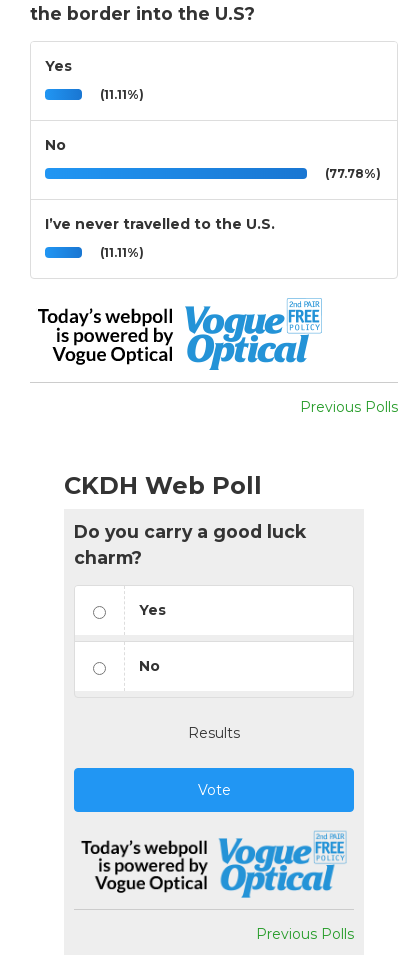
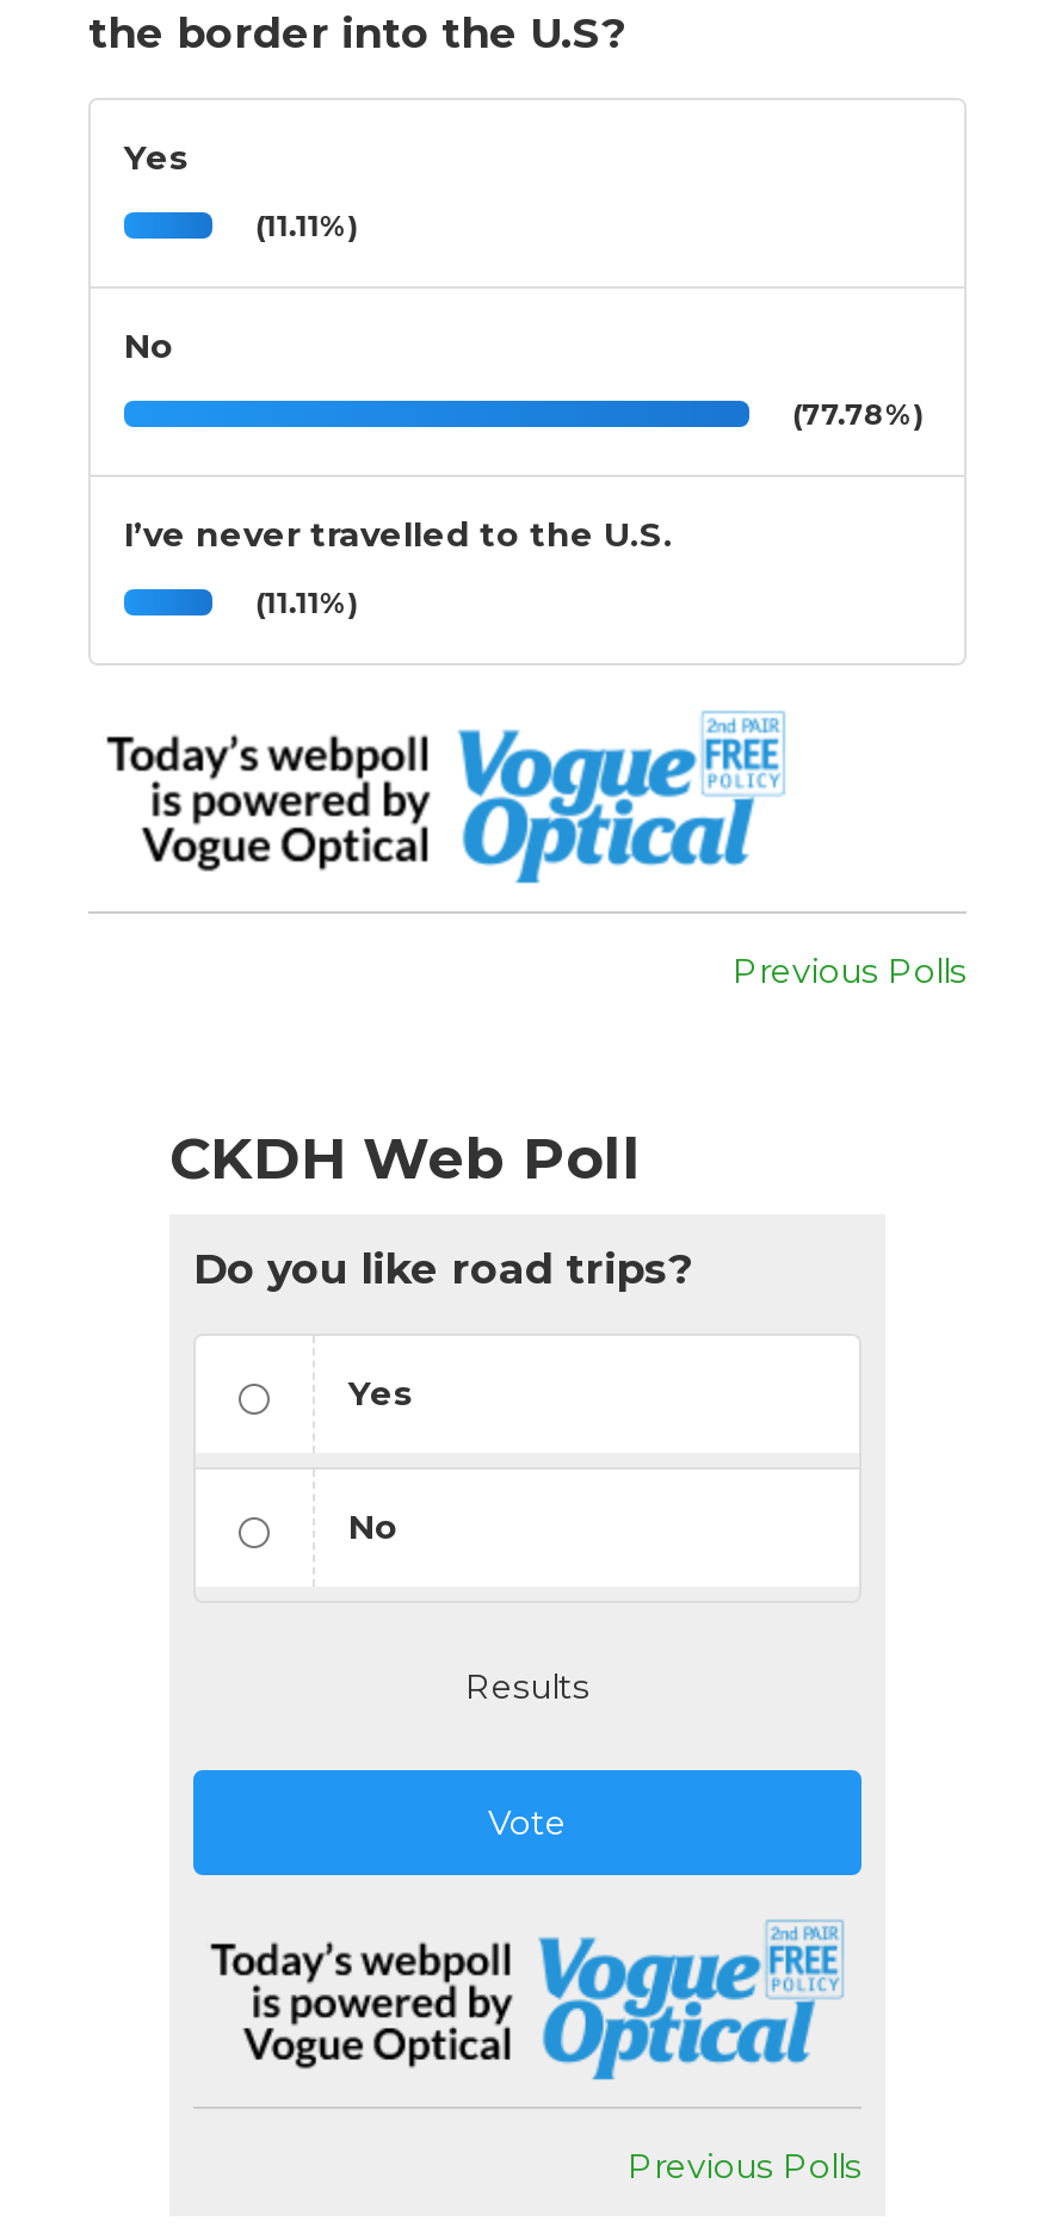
[74,521,306,568] Do you carry a good luck | charm? -> [193,1243,692,1293] Do you like road trips?

